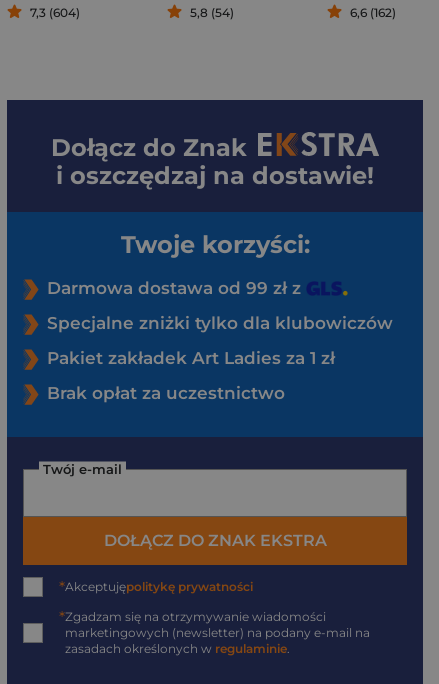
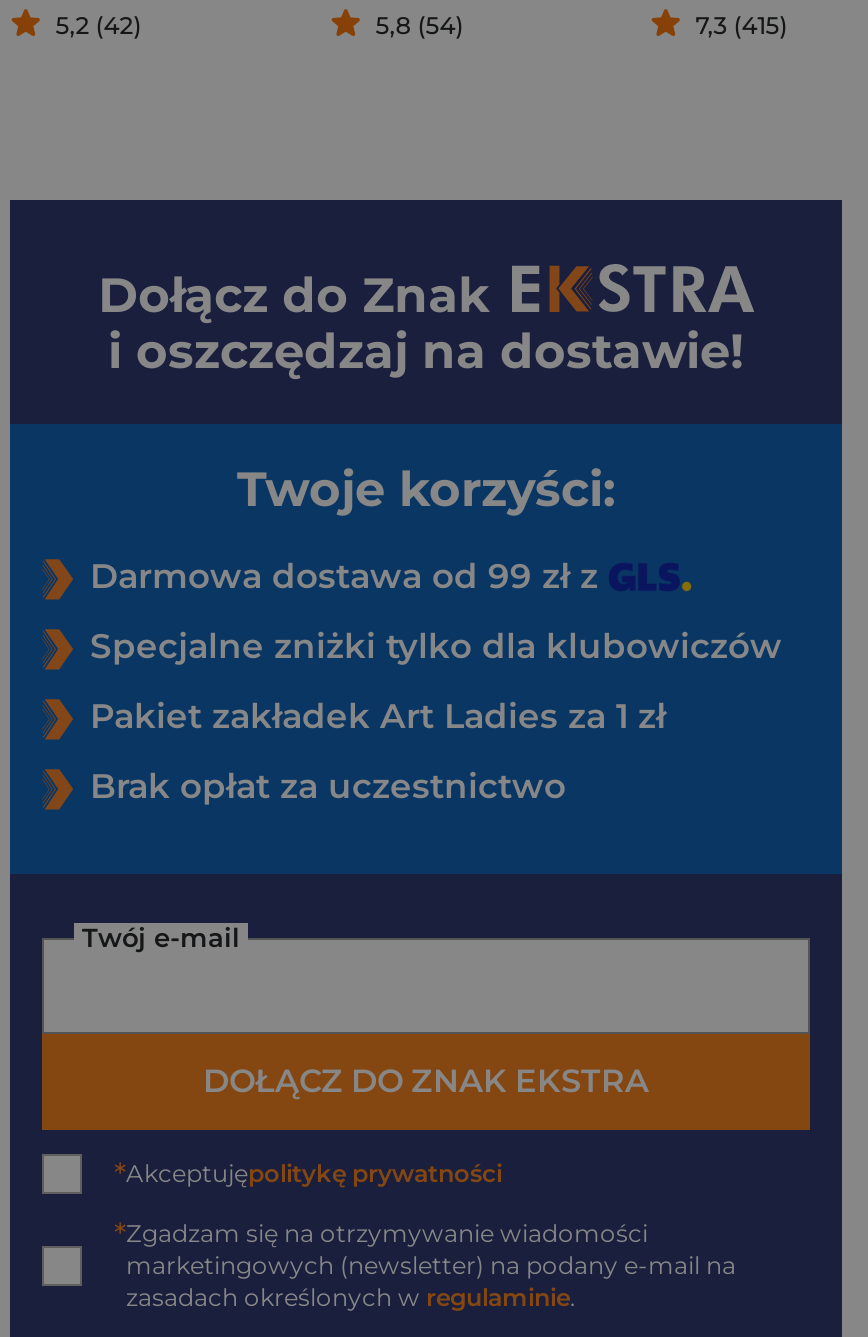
[30,5,80,20] 7,3 (604) -> [56,9,142,39] 5,2 (42)
[350,5,396,20] 6,6 (162) -> [696,9,788,39] 7,3 (415)

